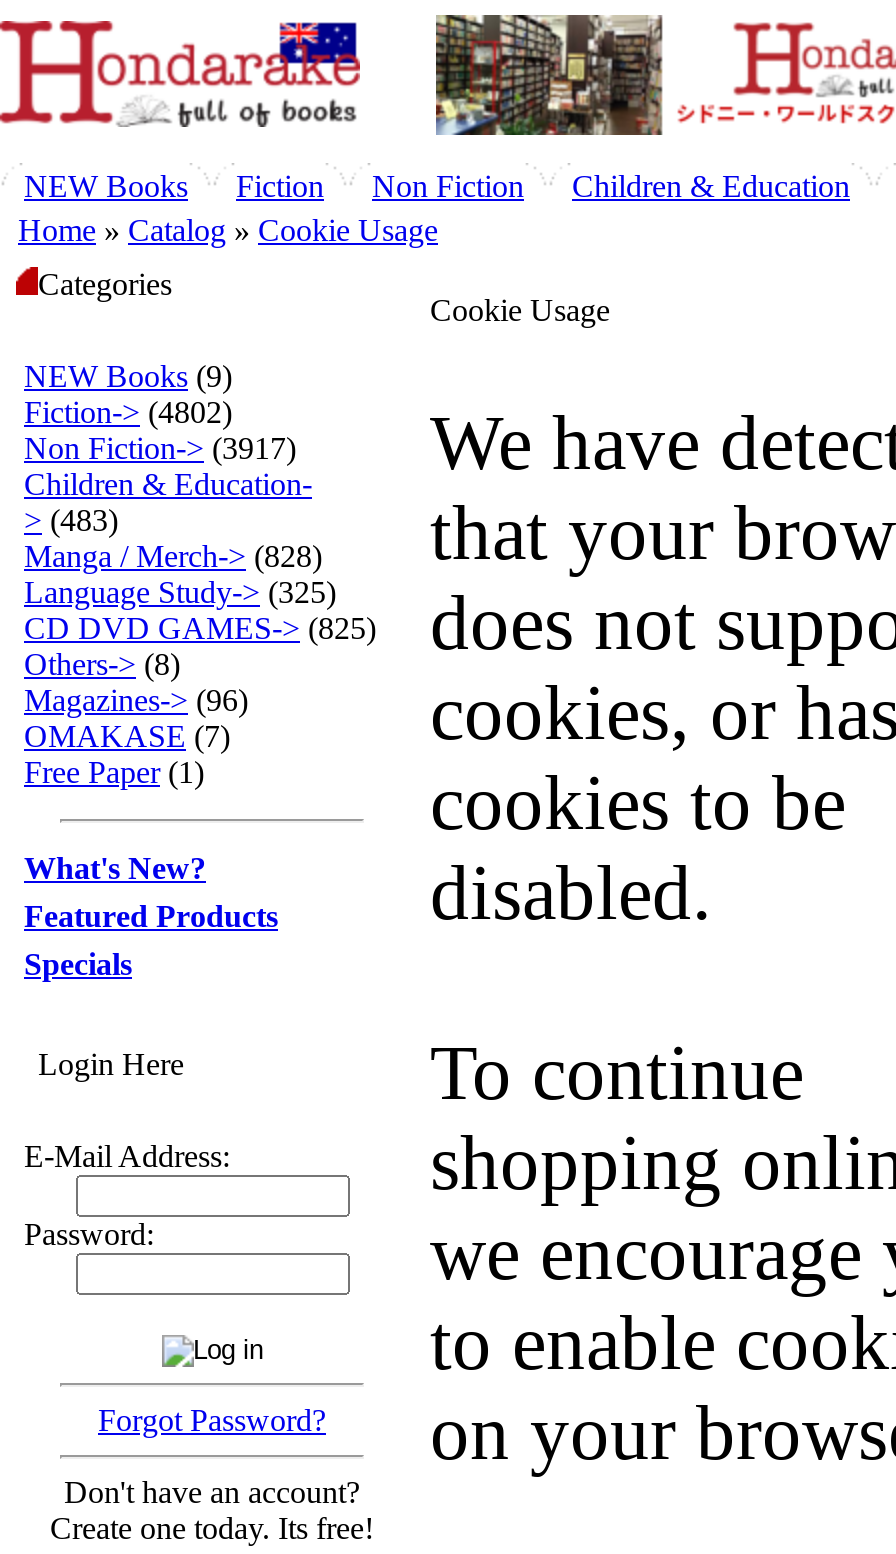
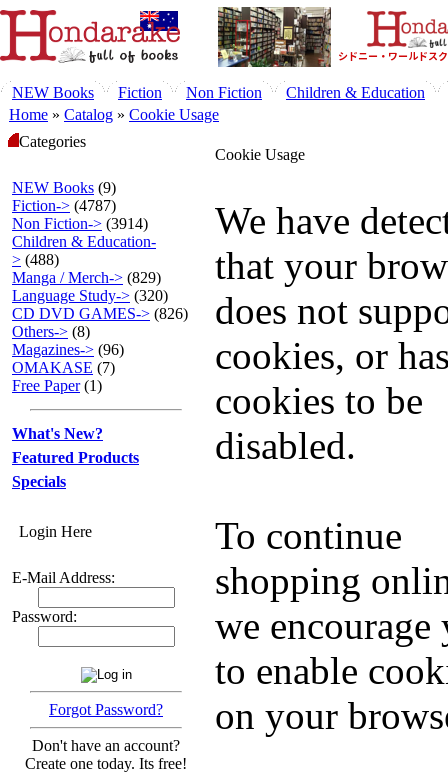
[24,395,232,429] Fiction-> (4802) -> [12,197,116,214] Fiction-> (4787)
[24,431,296,465] Non Fiction-> (3917) -> [12,215,148,232] Non Fiction-> (3914)
[24,503,118,537] > (483) -> [12,251,59,268] > (488)
[24,539,322,573] Manga / Merch-> (828) -> [12,269,161,286] Manga / Merch-> (829)
[24,575,336,609] Language Study->(325) -> [12,287,168,304] Language Study->(320)
[24,611,376,645] CD DVD GAMES-> (825) -> [12,305,188,322] CD DVD GAMES-> (826)

